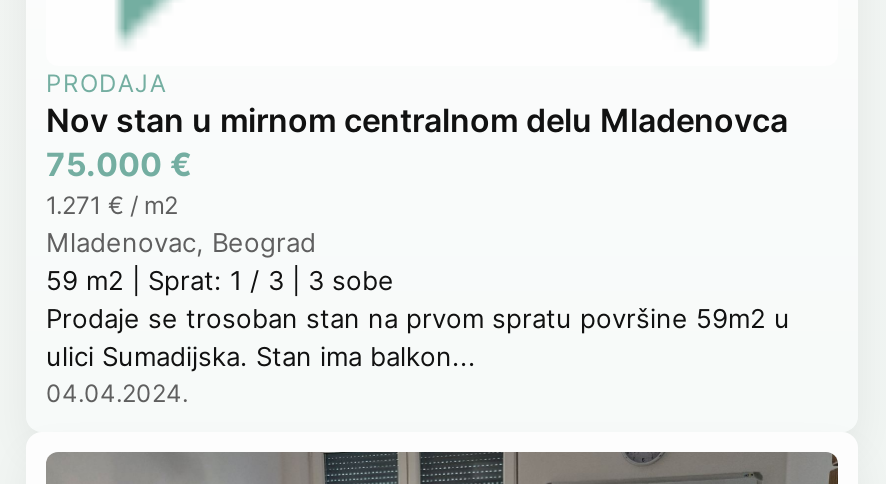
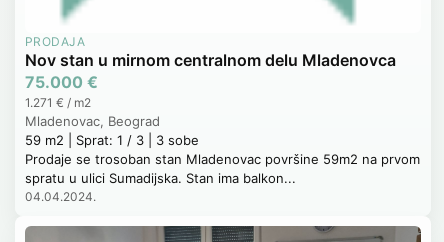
[46,302,790,372] Prodaje se trosoban stan na prvom spratu površine 59m2 u | ulici Sumadijska. Stan ima balkon... -> [25,151,420,186] Prodaje se trosoban stan Mladenovac površine 59m2 na prvom | spratu u ulici Sumadijska. Stan ima balkon...

